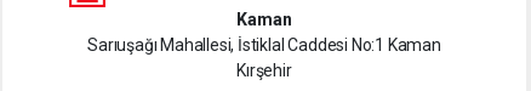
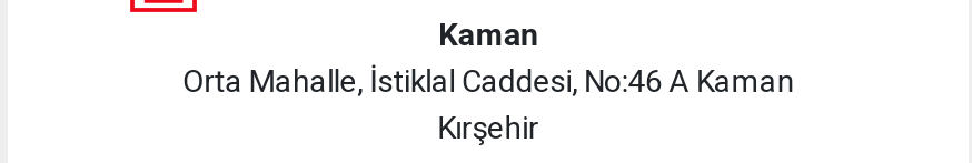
[87,35,441,54] Sarıuşağı Mahallesi, İstiklal Caddesi No:1 Kaman -> [182,63,795,98] Orta Mahalle, İstiklal Caddesi, No:46 A Kaman

